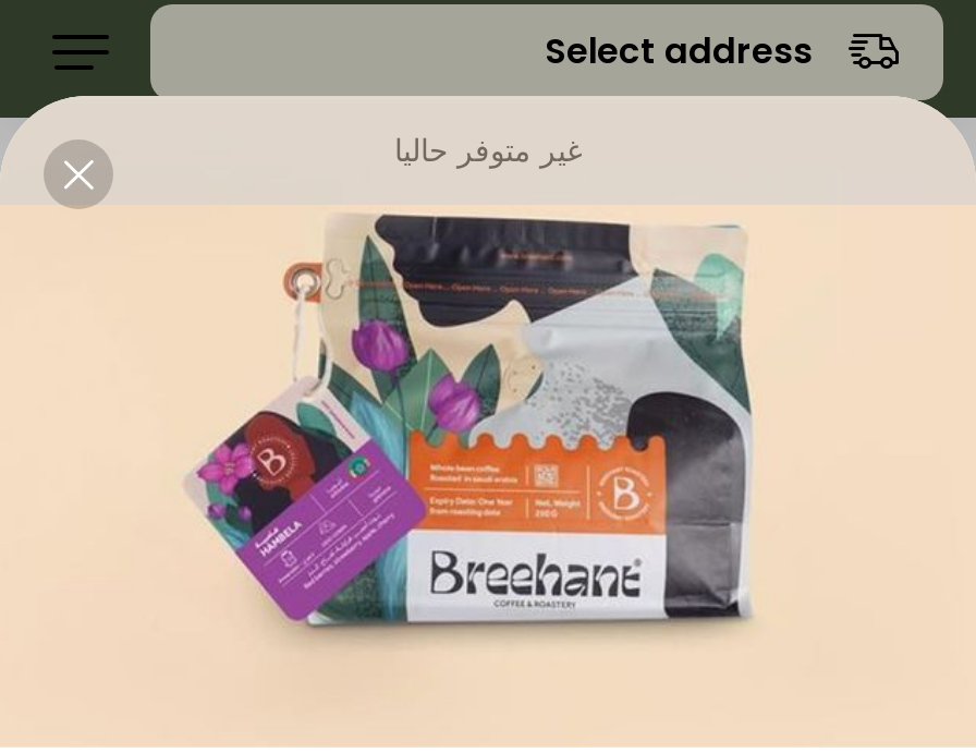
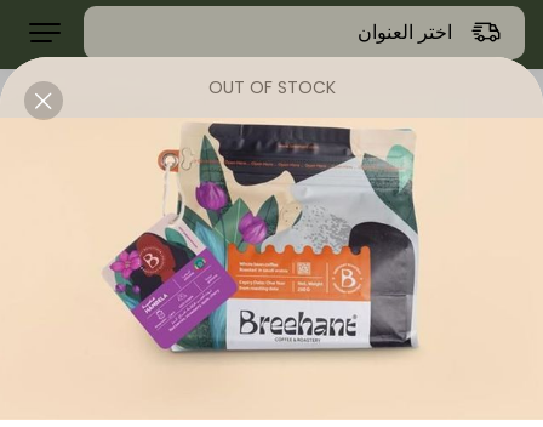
[545,26,813,76] Select address -> [358,18,452,46] اختر العنوان
[394,129,582,172] غير متوفر حاليا -> [208,75,335,99] OUT OF STOCK

